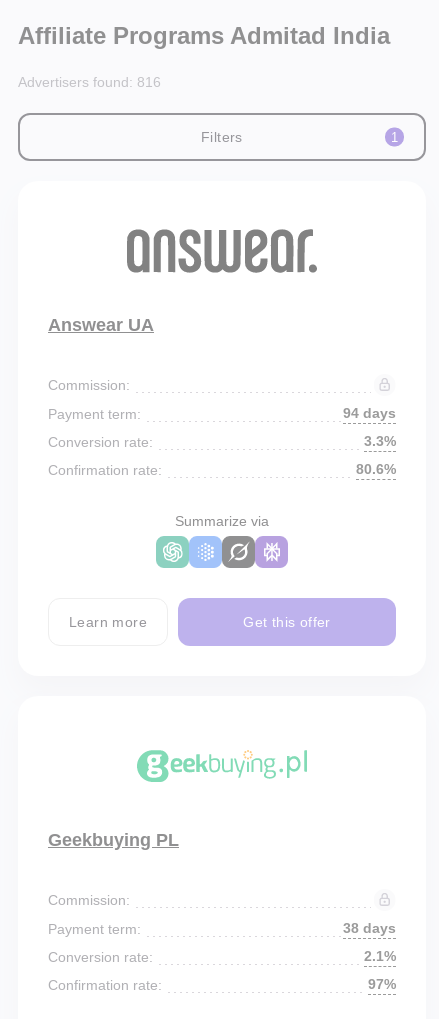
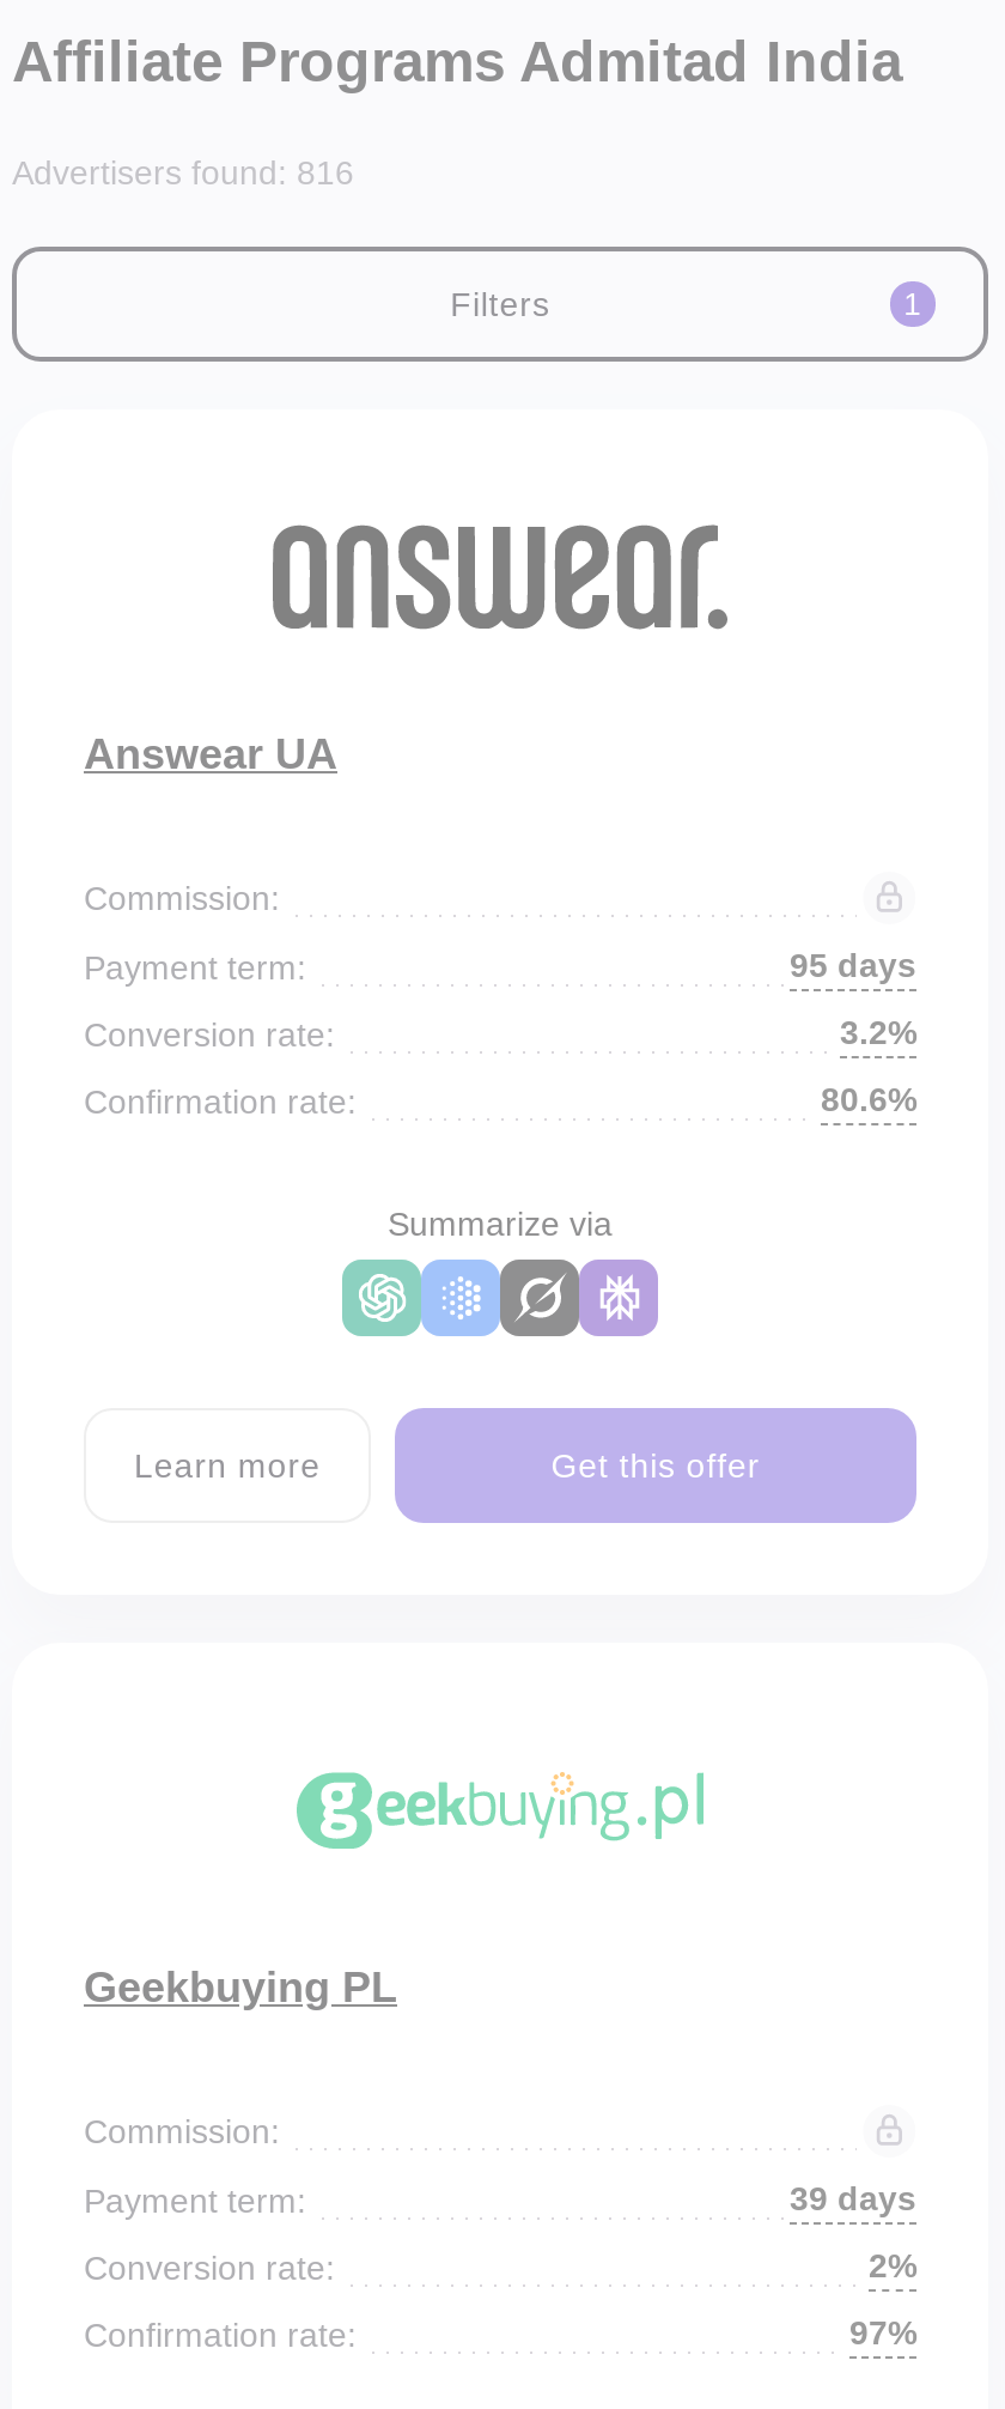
[343,405,396,421] 94 days -> [790,946,916,984] 95 days
[364,433,396,449] 3.3% -> [840,1013,916,1051] 3.2%
[343,920,396,936] 38 days -> [790,2179,916,2217] 39 days
[364,948,396,964] 2.1% -> [869,2246,916,2284] 2%

